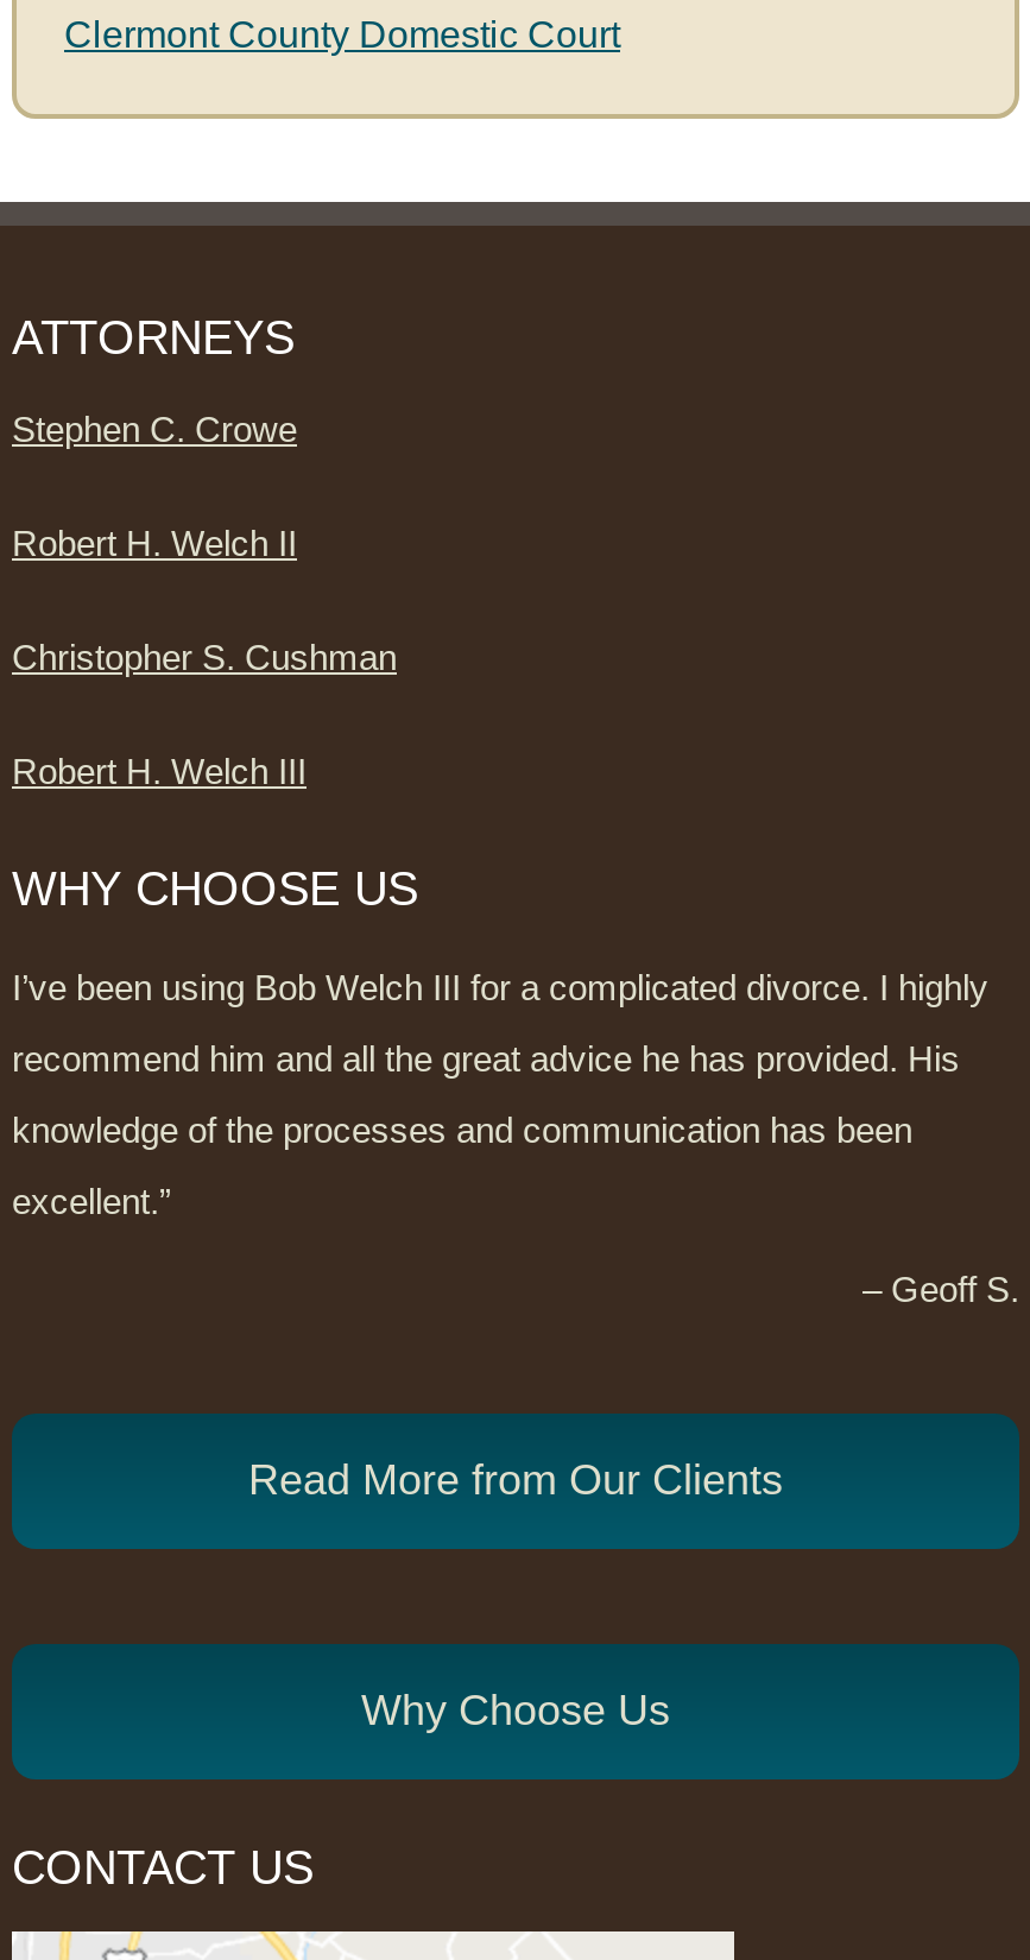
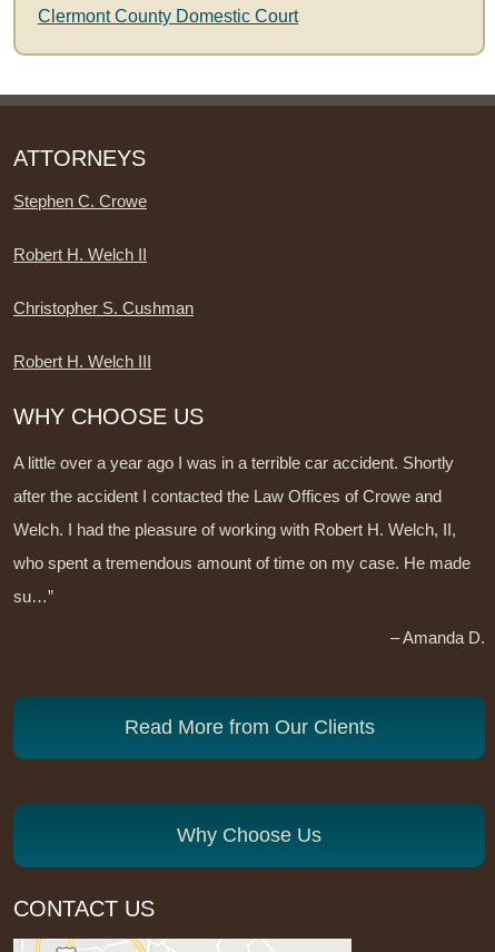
[12,967,1019,1309] I’ve been using Bob Welch III for a complicated divorce. I highly | recommend him and all the great advice he has provided. His | knowledge of the processes and communication has been | excellent.” | – Geoff S. -> [13,453,485,647] A little over a year ago I was in a terrible car accident. Shortly | after the accident I contacted the Law Offices of Crowe and | Welch. I had the pleasure of working with Robert H. Welch, II, | who spent a tremendous amount of time on my case. He made | su…” | – Amanda D.

